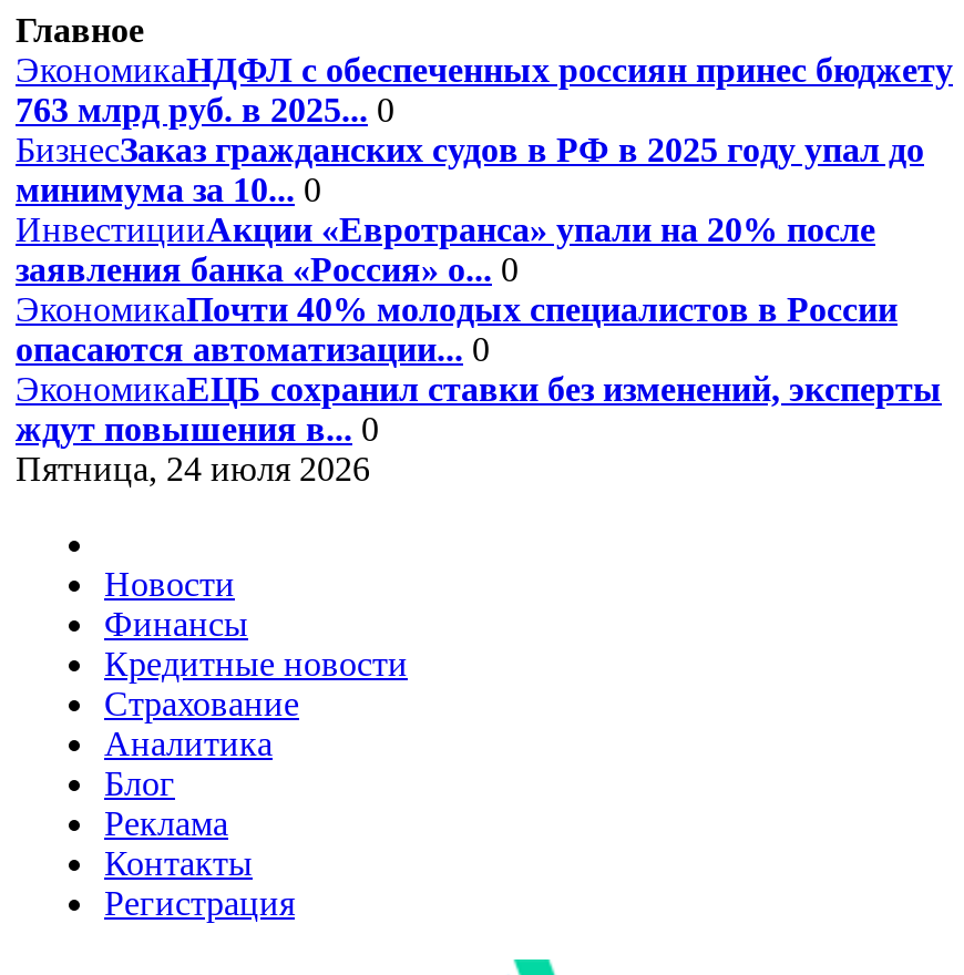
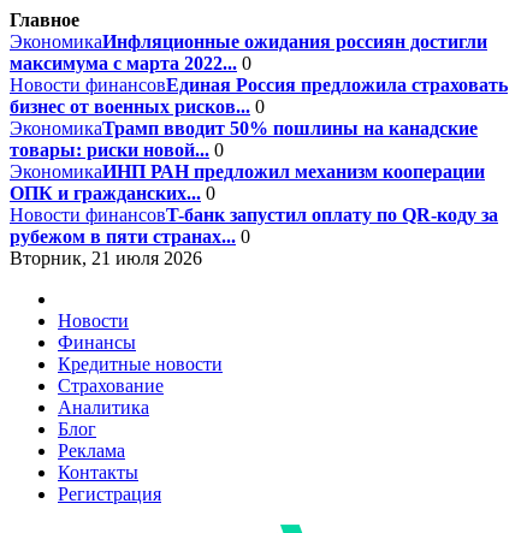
[16,51,953,487] ЭкономикаНДФЛ с обеспеченных россиян принес бюджету | 763 млрд руб. в 2025... 0 | БизнесЗаказ гражданских судов в РФ в 2025 году упал до | минимума за 10... 0 | ИнвестицииАкции «Евротранса» упали на 20% после | заявления банка «Россия» о... 0 | ЭкономикаПочти 40% молодых специалистов в России | опасаются автоматизации... 0 | ЭкономикаЕЦБ сохранил ставки без изменений, эксперты | ждут повышения в... 0 | Пятница, 24 июля 2026 -> [10,31,508,268] ЭкономикаИнфляционные ожидания россиян достигли | максимума с марта 2022... 0 | Новости финансовЕдиная Россия предложила страховать | бизнес от военных рисков... 0 | ЭкономикаТрамп вводит 50% пошлины на канадские | товары: риски новой... 0 | ЭкономикаИНП РАН предложил механизм кооперации | ОПК и гражданских... 0 | Новости финансовT-банк запустил оплату по QR-коду за | рубежом в пяти странах... 0 | Вторник, 21 июля 2026

